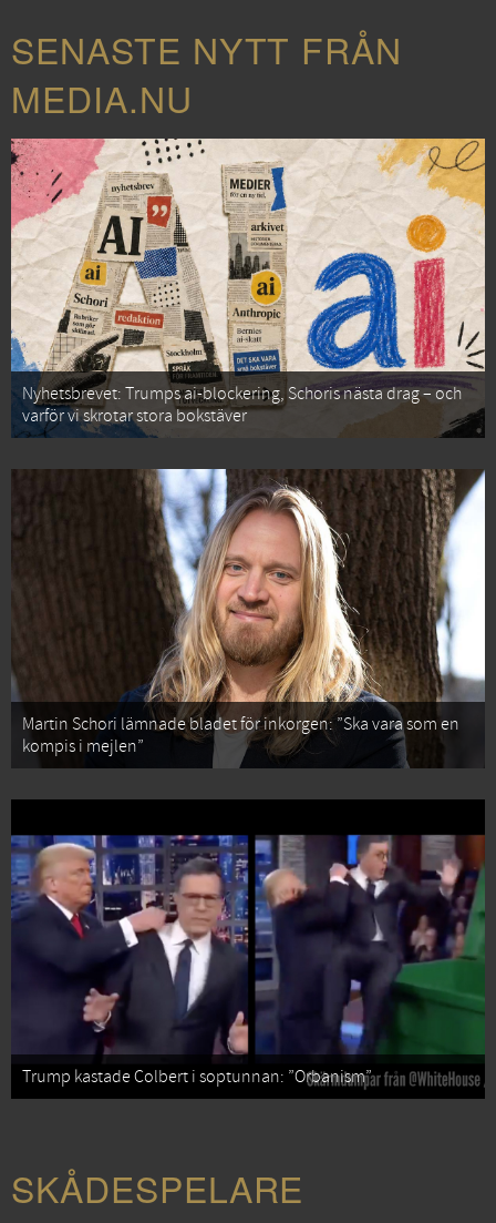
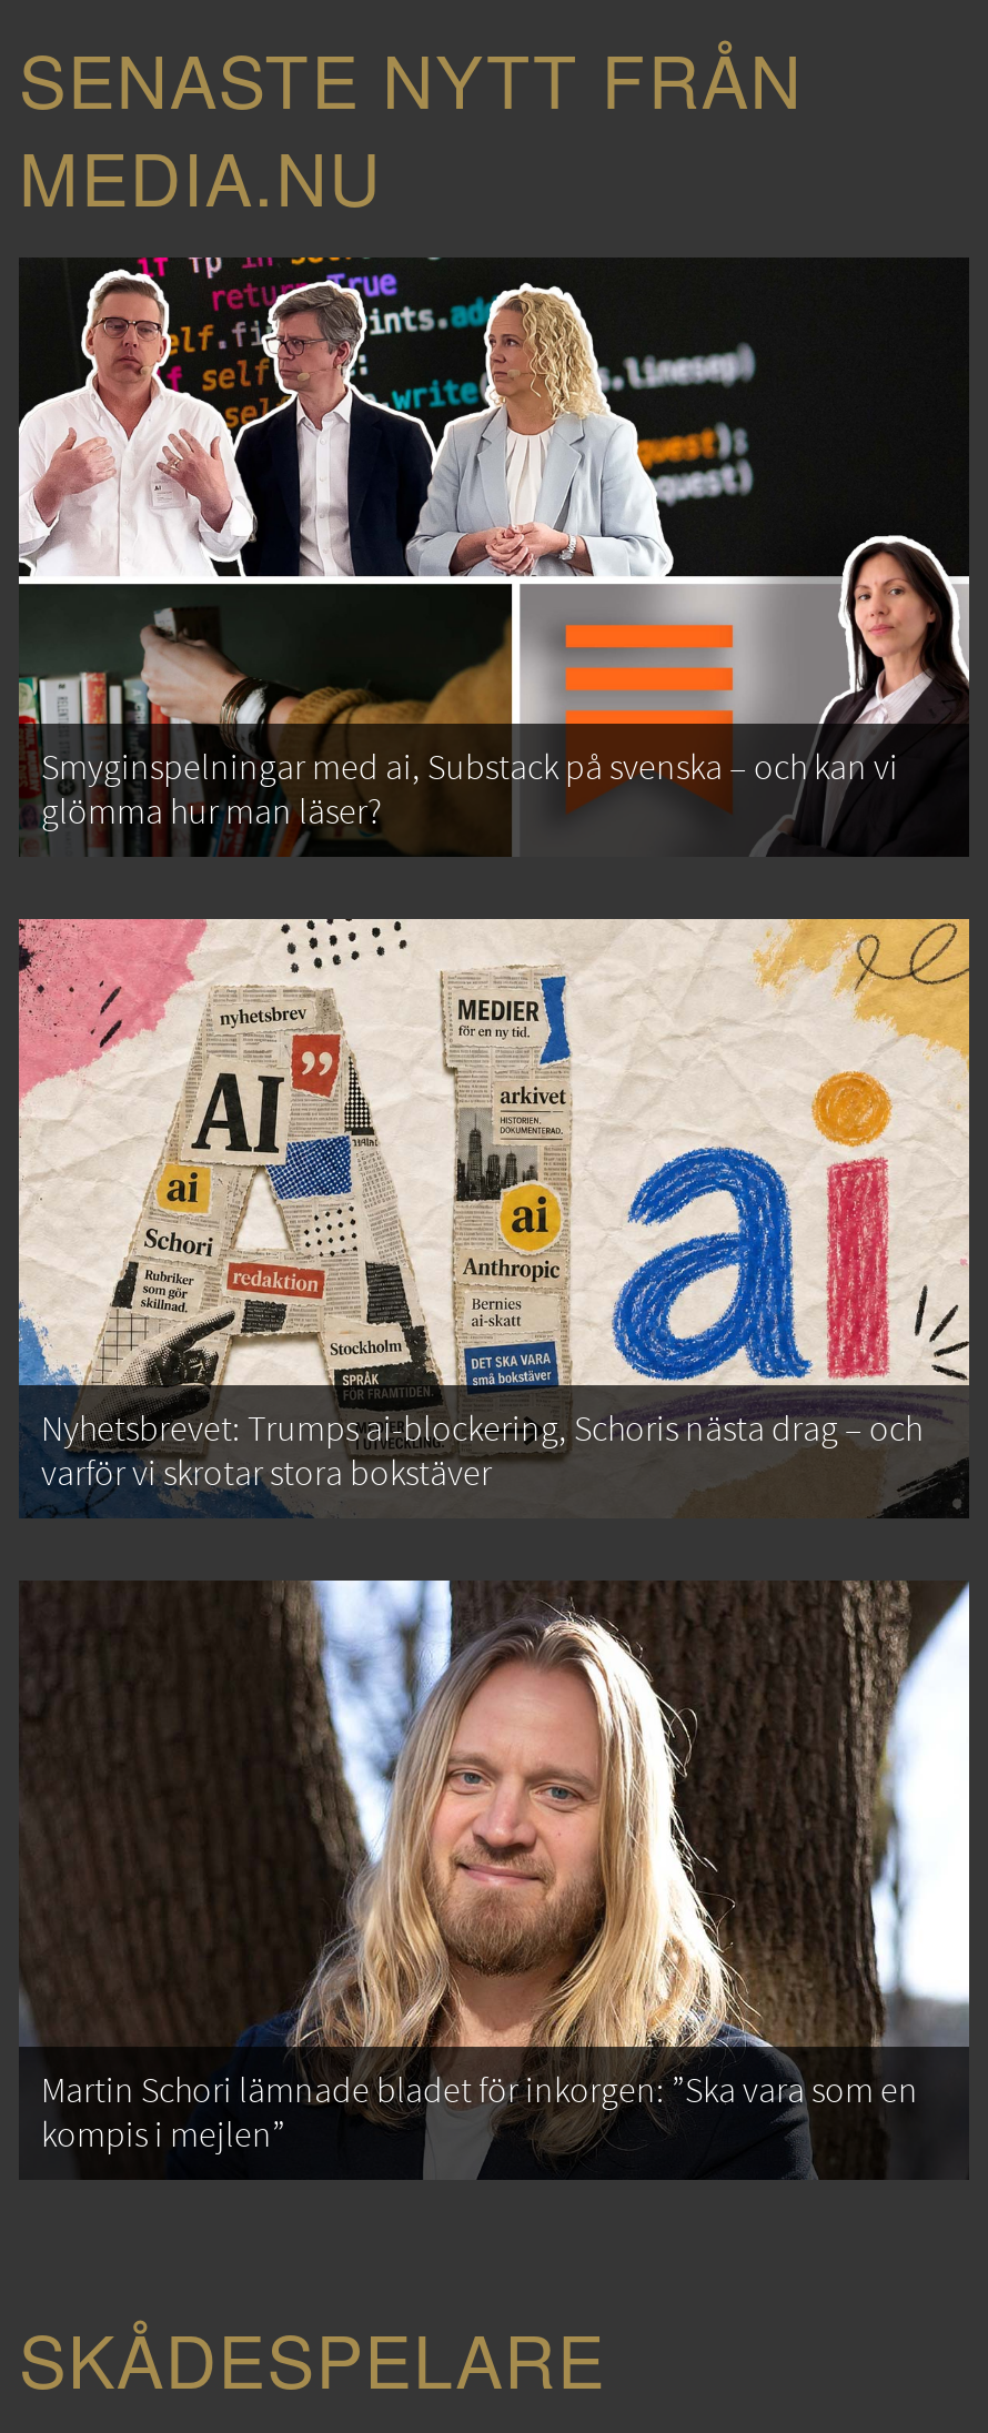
none -> [19,255,969,857] [image] | Smyginspelningar med ai, Substack på svenska – och kan vi | glömma hur man läser?
moved [9,136,486,756] -> [14,915,971,2156]: [image] | Nyhetsbrevet: Trumps ai-blockering, Schoris nästa drag – och | varför vi skrotar stora bokstäver | Martin Schori lämnade bladet för inkorgen: ”Ska vara som en | kompis i mejlen”
[11,799,485,1099] [image] | Trump kastade Colbert i soptunnan: ”Orbanism” -> none

